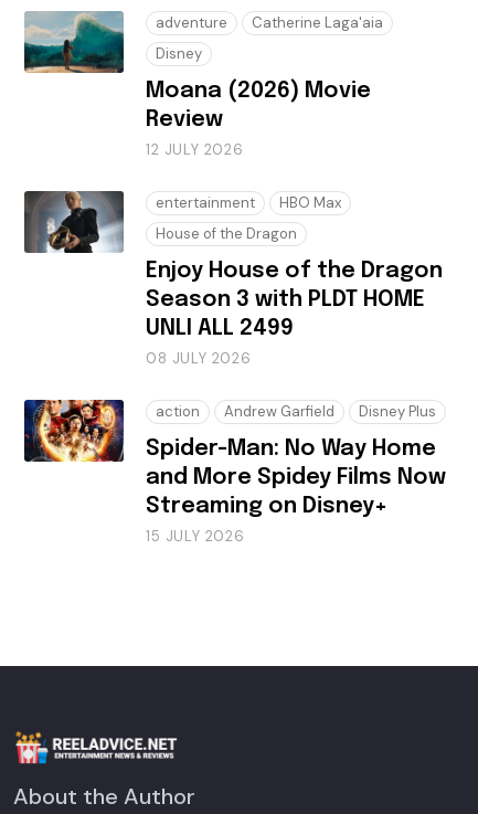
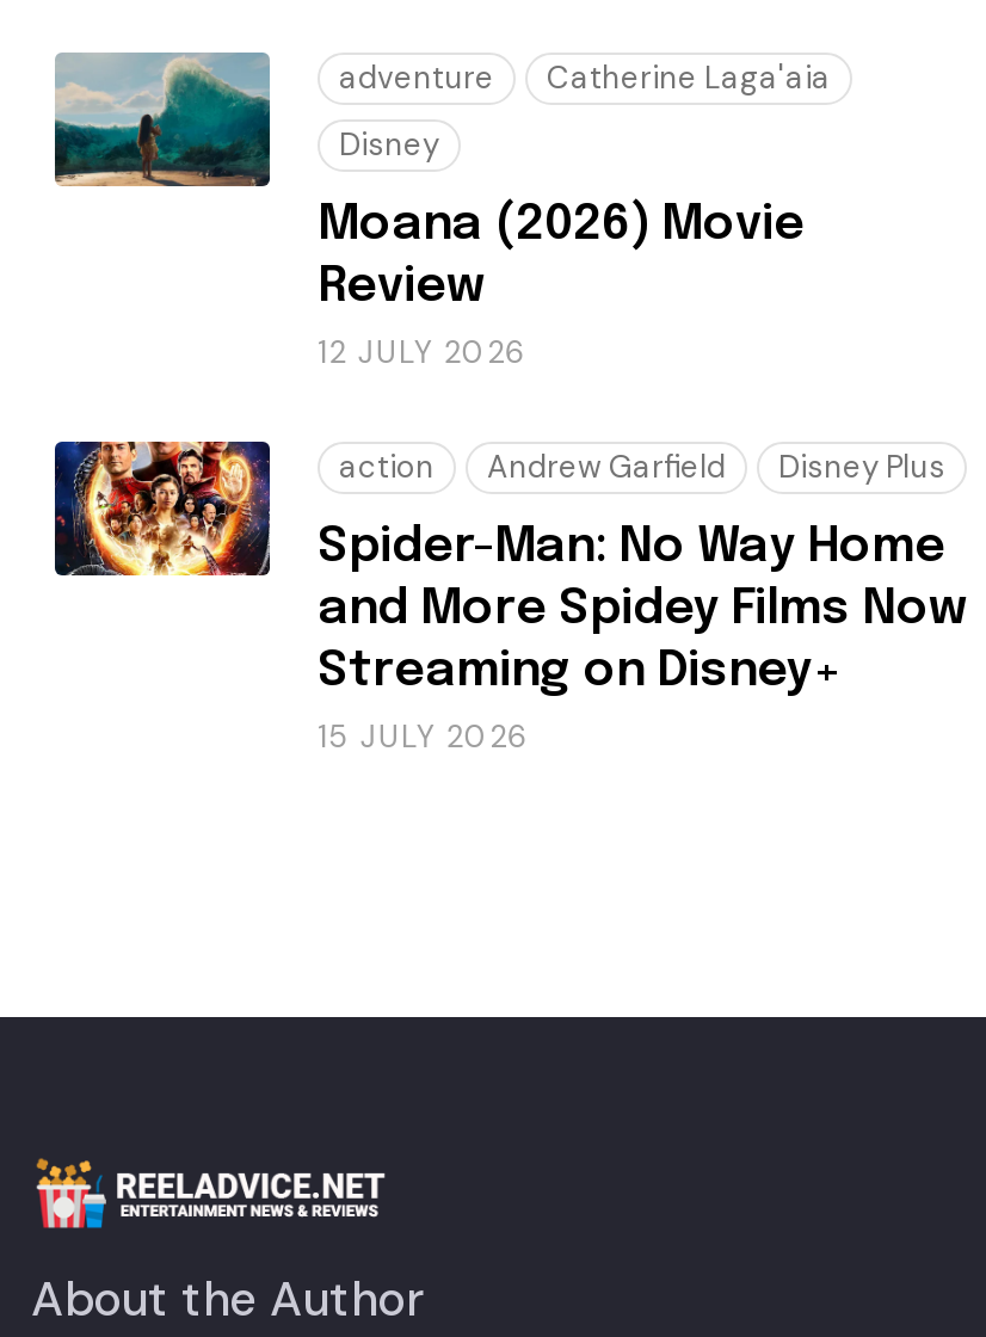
[24,190,443,368] [image] | entertainment | HBO Max | House of the Dragon | Enjoy House of the Dragon | Season 3 with PLDT HOME | UNLI ALL 2499 | 08 JULY 2026 -> none

